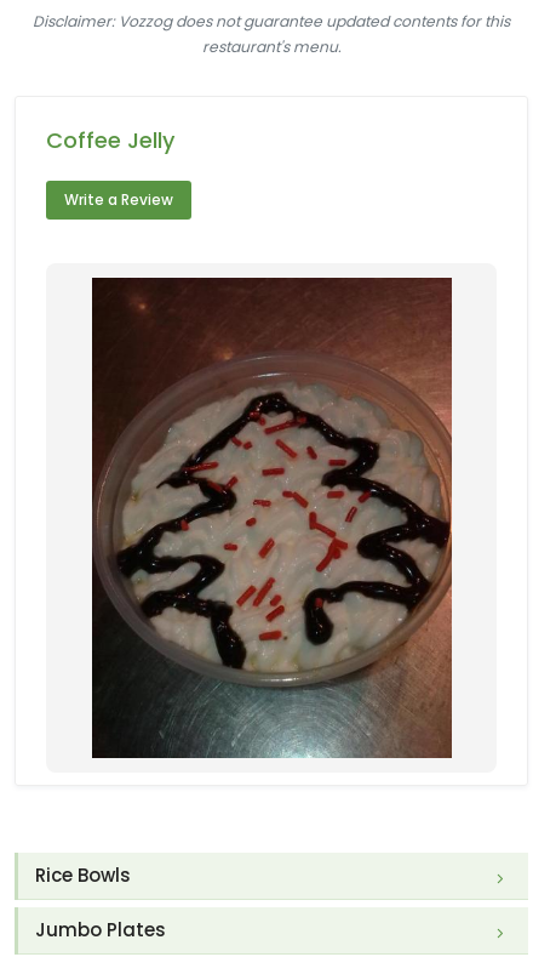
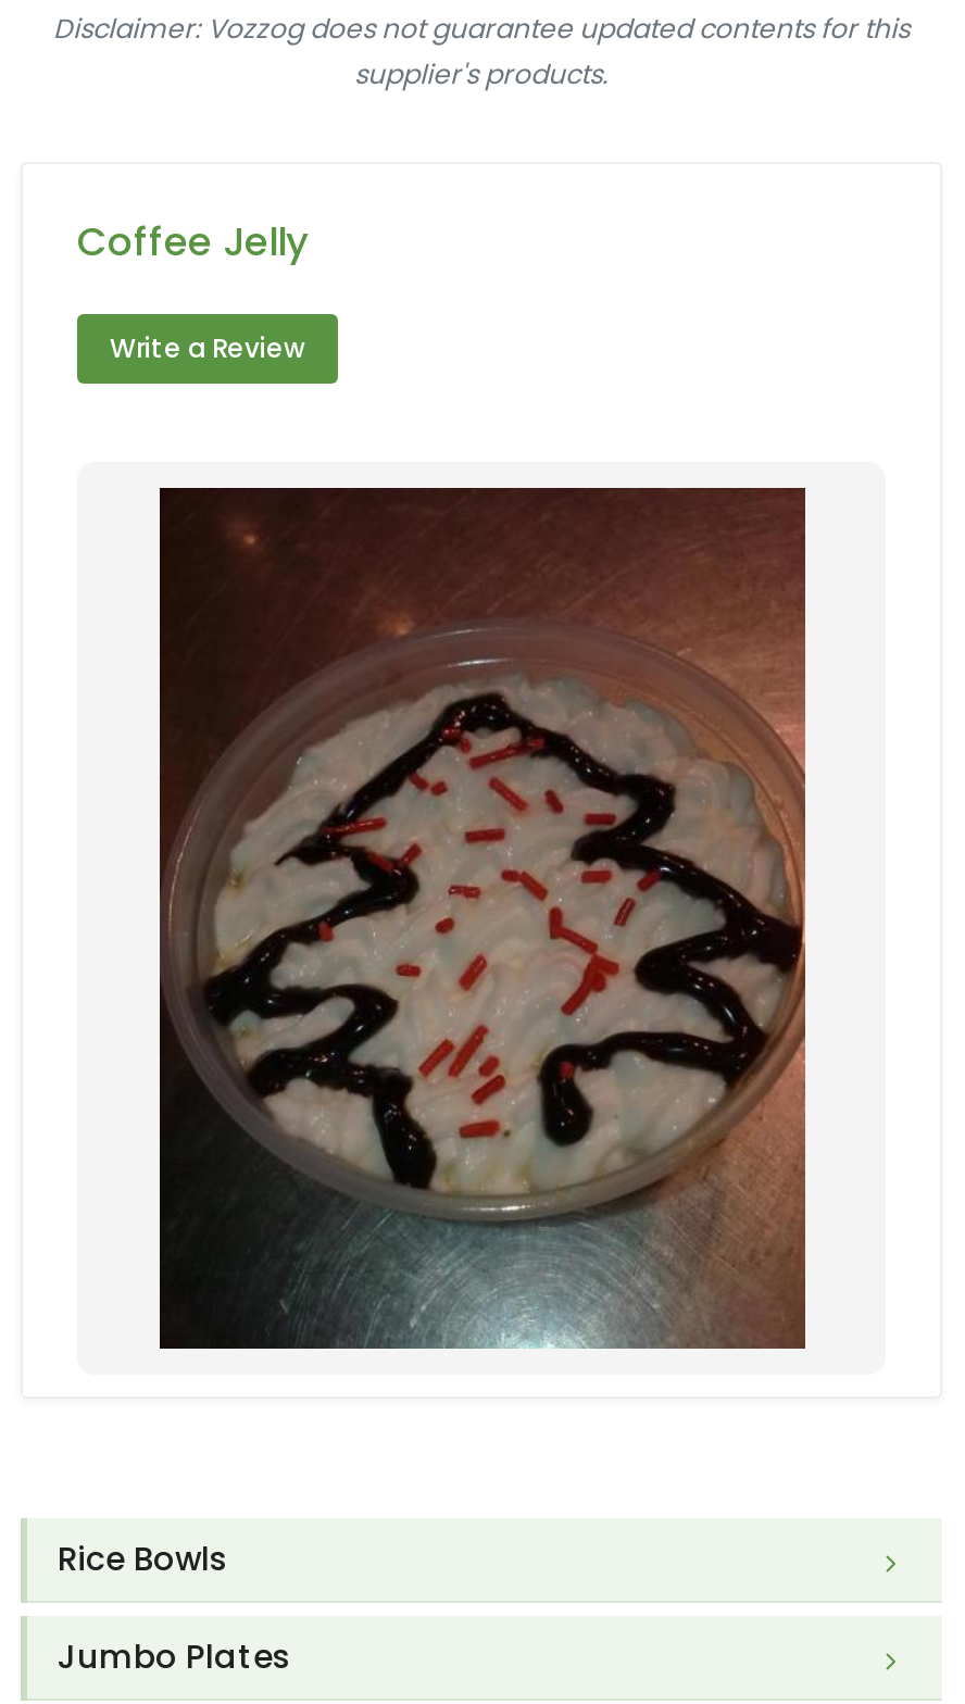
[202,36,341,57] restaurant's menu. -> [354,55,609,92] supplier's products.

